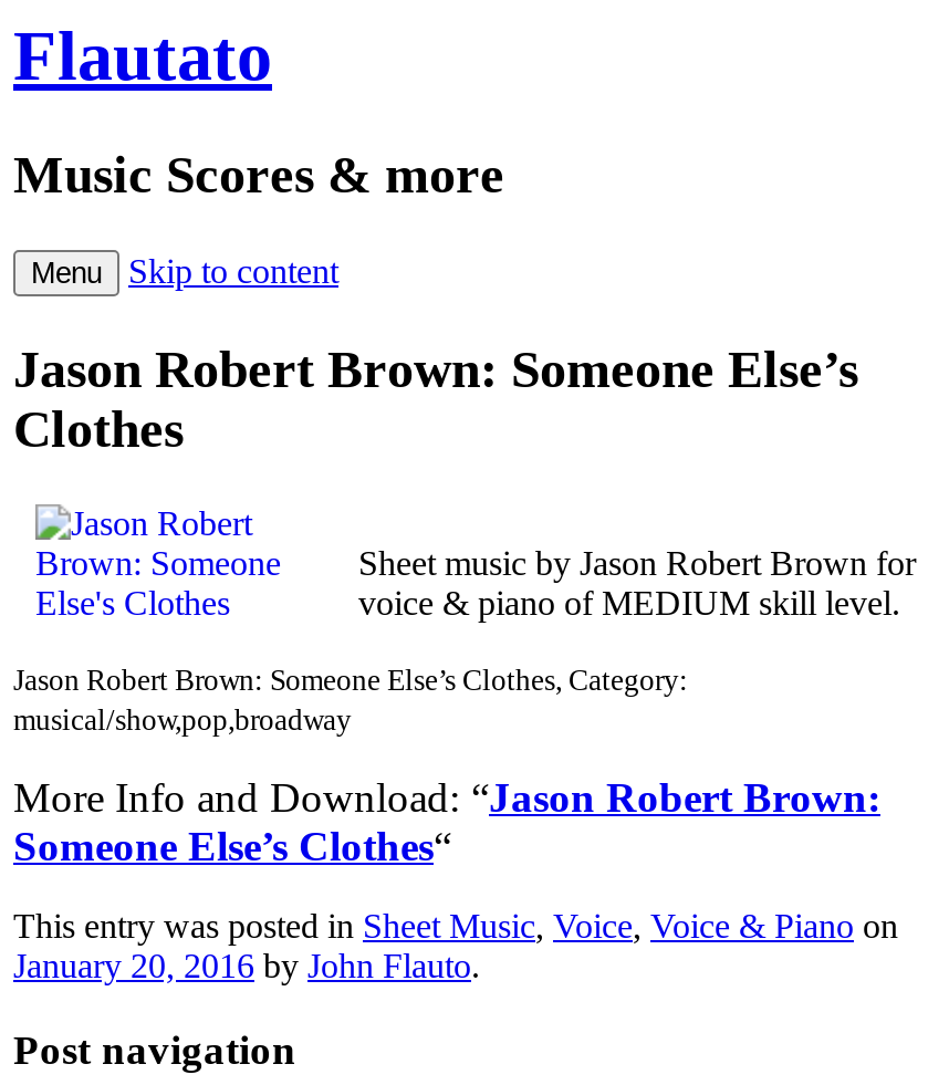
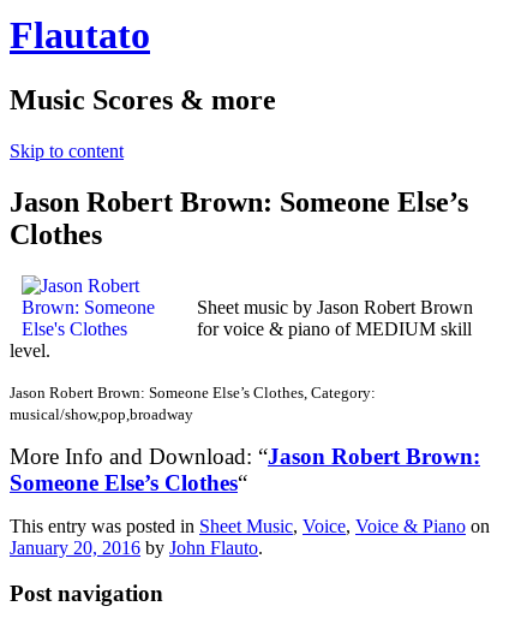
[31,256,102,289] Menu -> none

